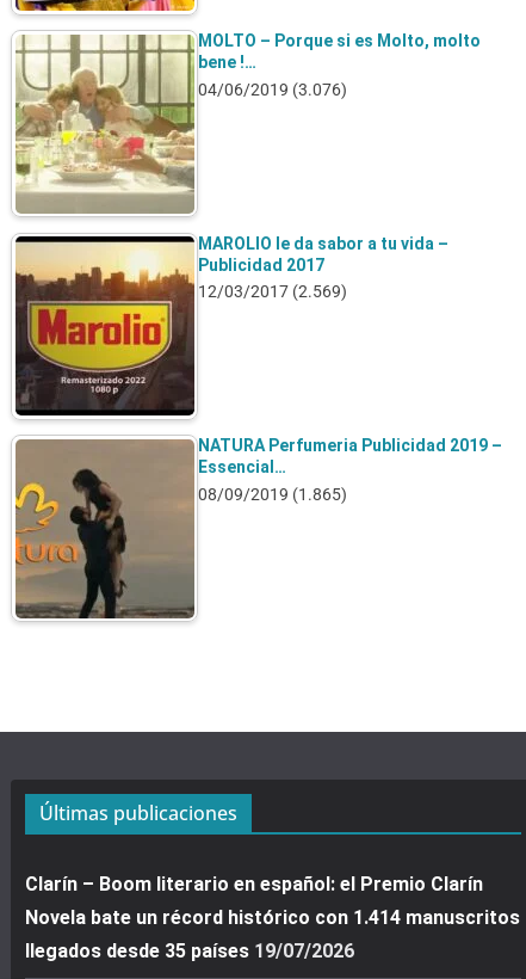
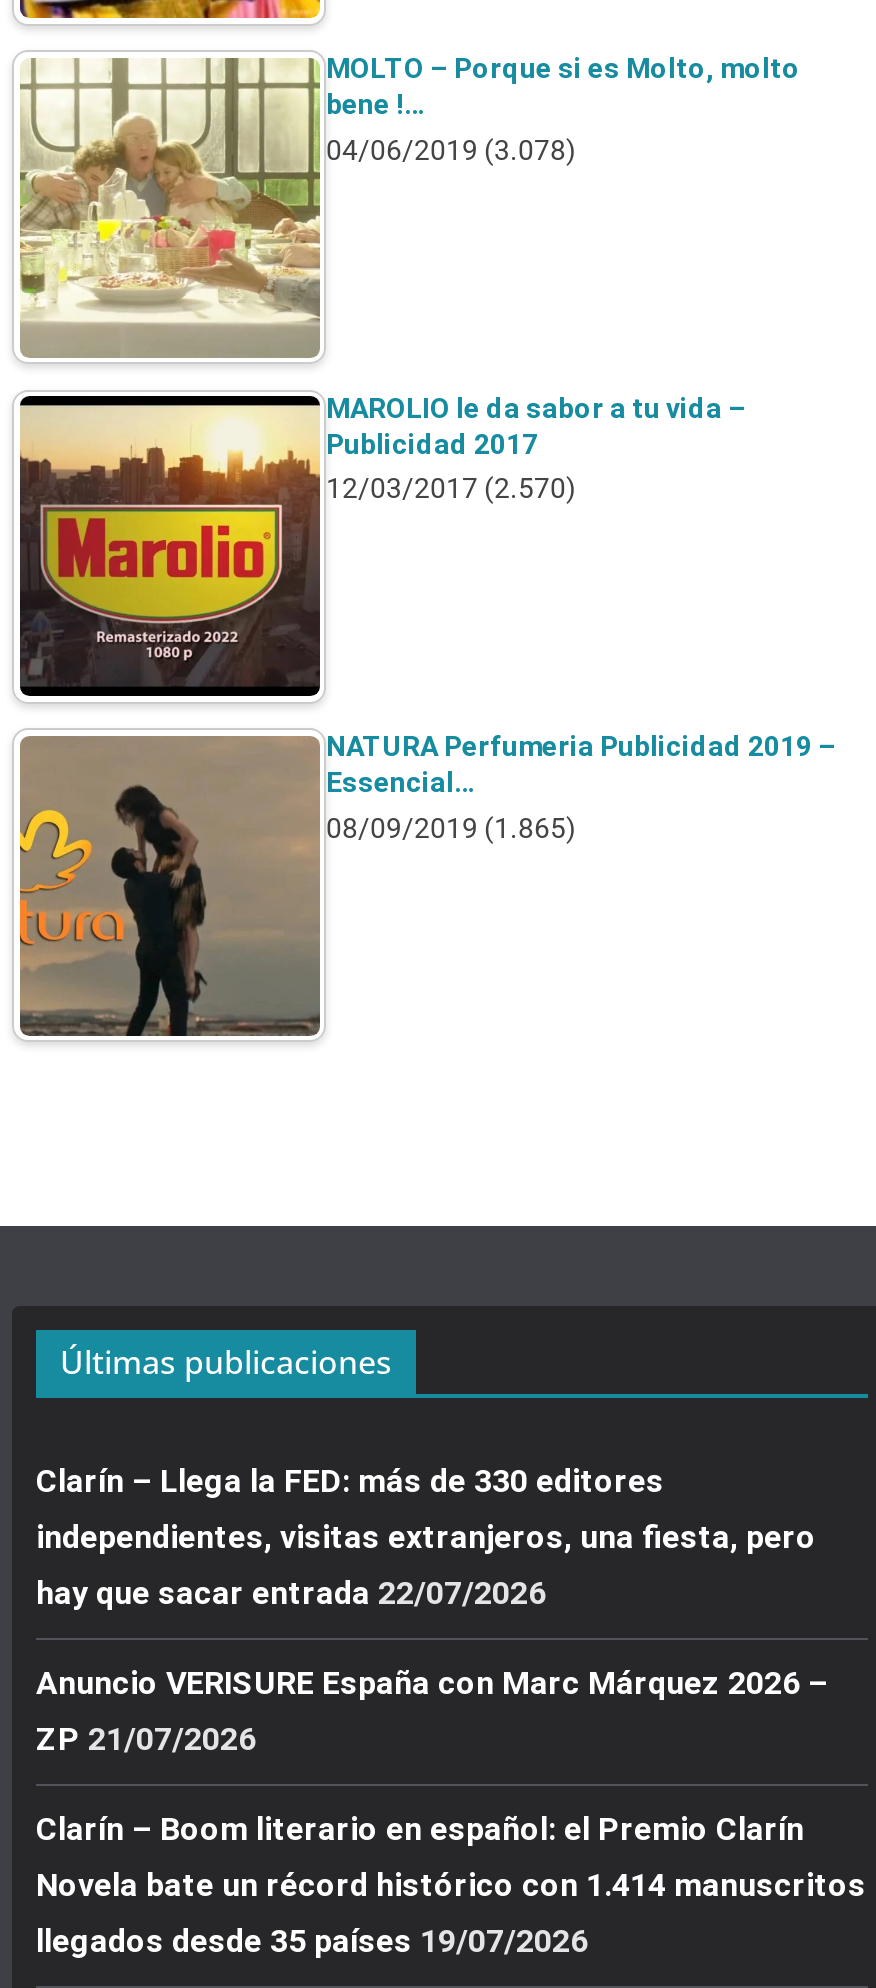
[198,80,347,99] 04/06/2019 (3.076) -> [326,134,576,166] 04/06/2019 (3.078)
[198,282,347,301] 12/03/2017 (2.569) -> [326,473,576,505] 12/03/2017 (2.570)
none -> [36,1462,828,1758] Clarín – Llega la FED: más de 330 editores | independientes, visitas extranjeros, una fiesta, pero | hay que sacar entrada 22/07/2026 | Anuncio VERISURE España con Marc Márquez 2026 – | ZP 21/07/2026

